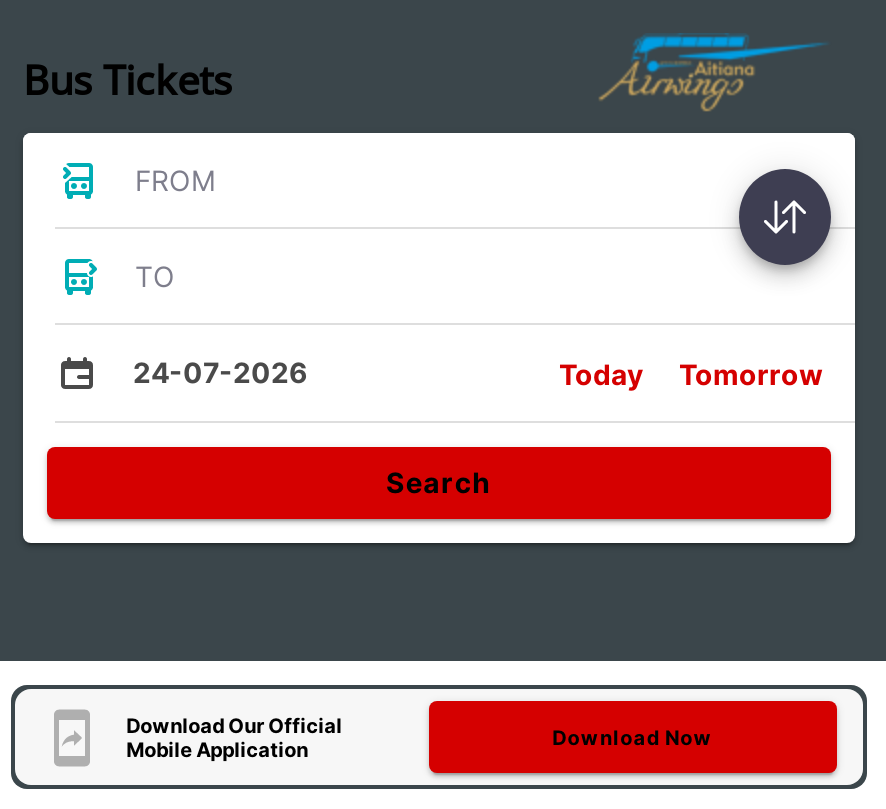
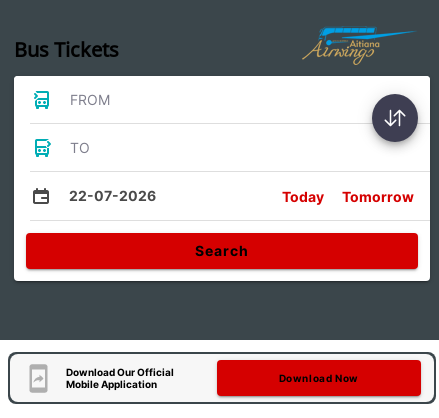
[133,355,307,389] 24-07-2026 -> [69,187,156,204] 22-07-2026

